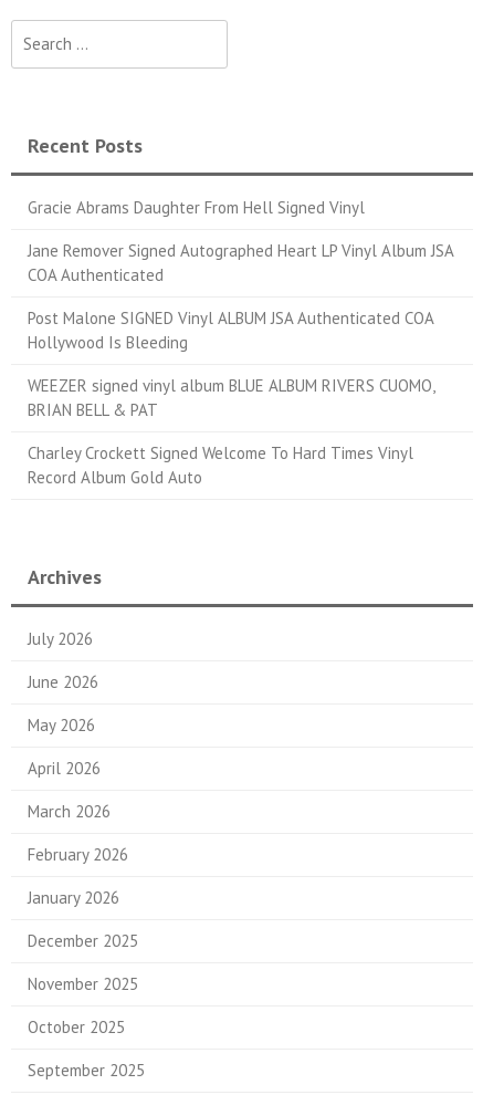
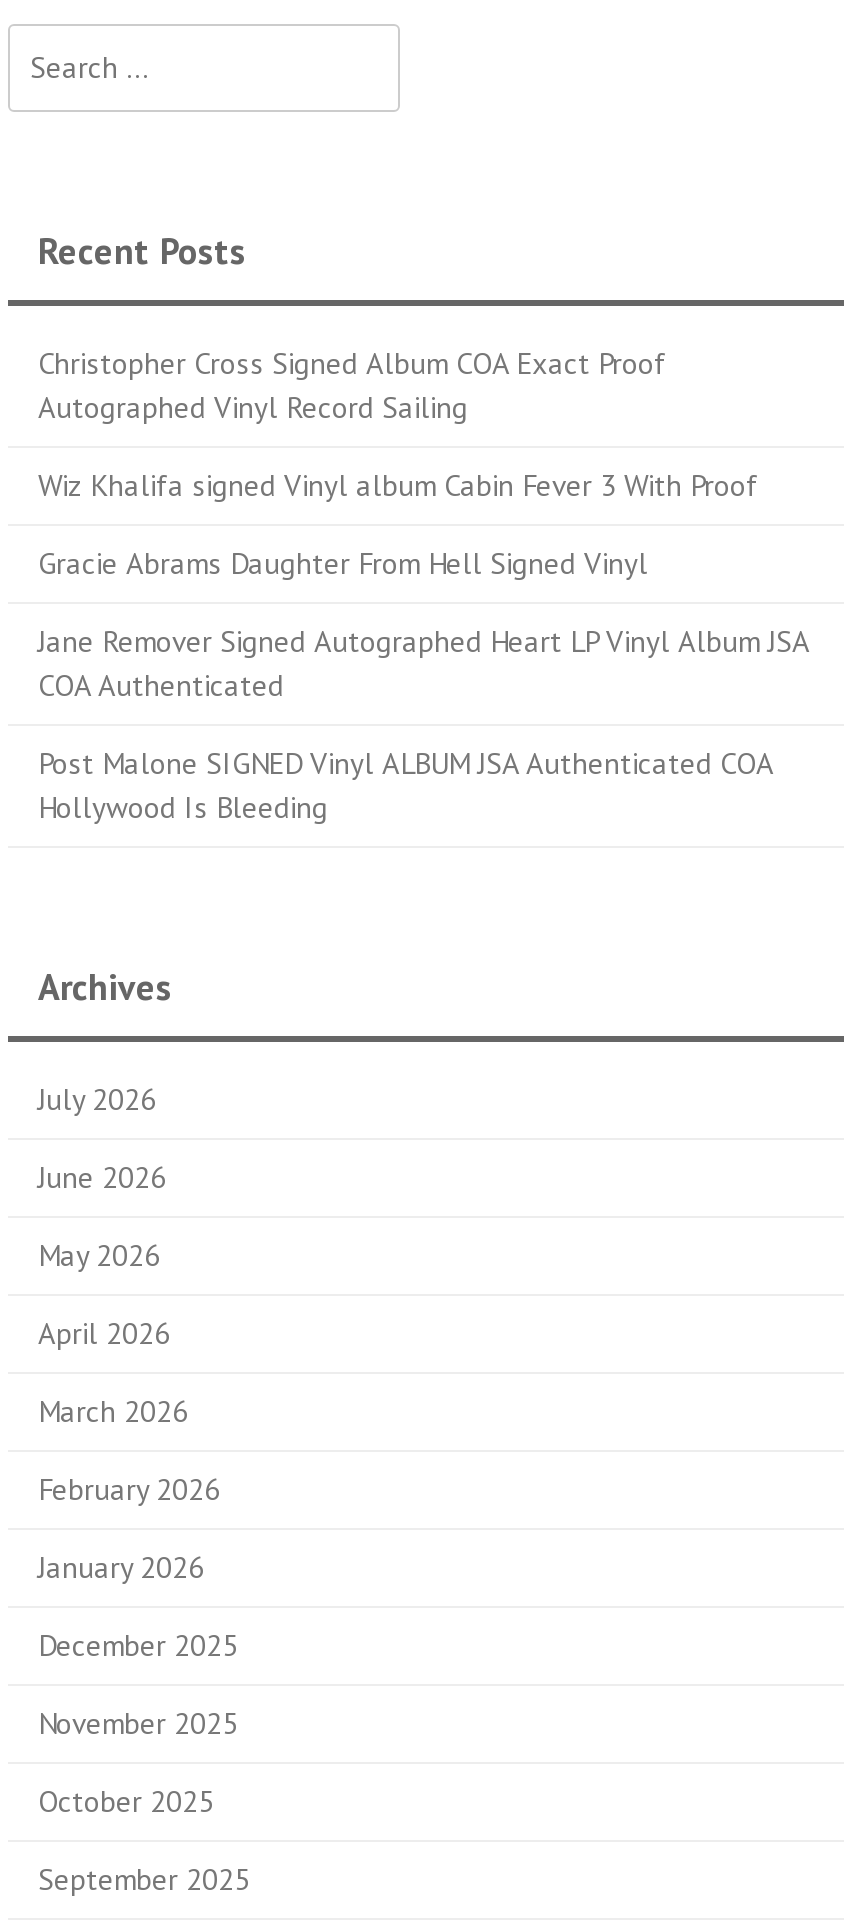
none -> [38,343,758,503] Christopher Cross Signed Album COA Exact Proof | Autographed Vinyl Record Sailing | Wiz Khalifa signed Vinyl album Cabin Fever 3 With Proof
moved [28,196,453,352] -> [38,543,808,825]: Gracie Abrams Daughter From Hell Signed Vinyl | Jane Remover Signed Autographed Heart LP Vinyl Album JSA | COA Authenticated | Post Malone SIGNED Vinyl ALBUM JSA Authenticated COA | Hollywood Is Bleeding
[28,374,434,487] WEEZER signed vinyl album BLUE ALBUM RIVERS CUOMO, | BRIAN BELL & PAT | Charley Crockett Signed Welcome To Hard Times Vinyl | Record Album Gold Auto -> none

